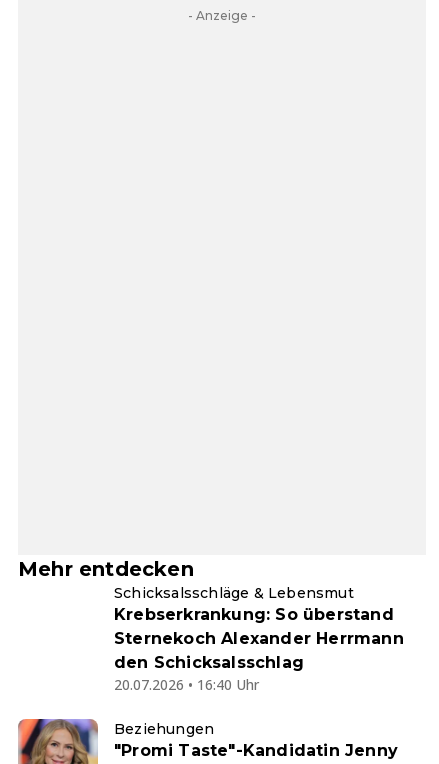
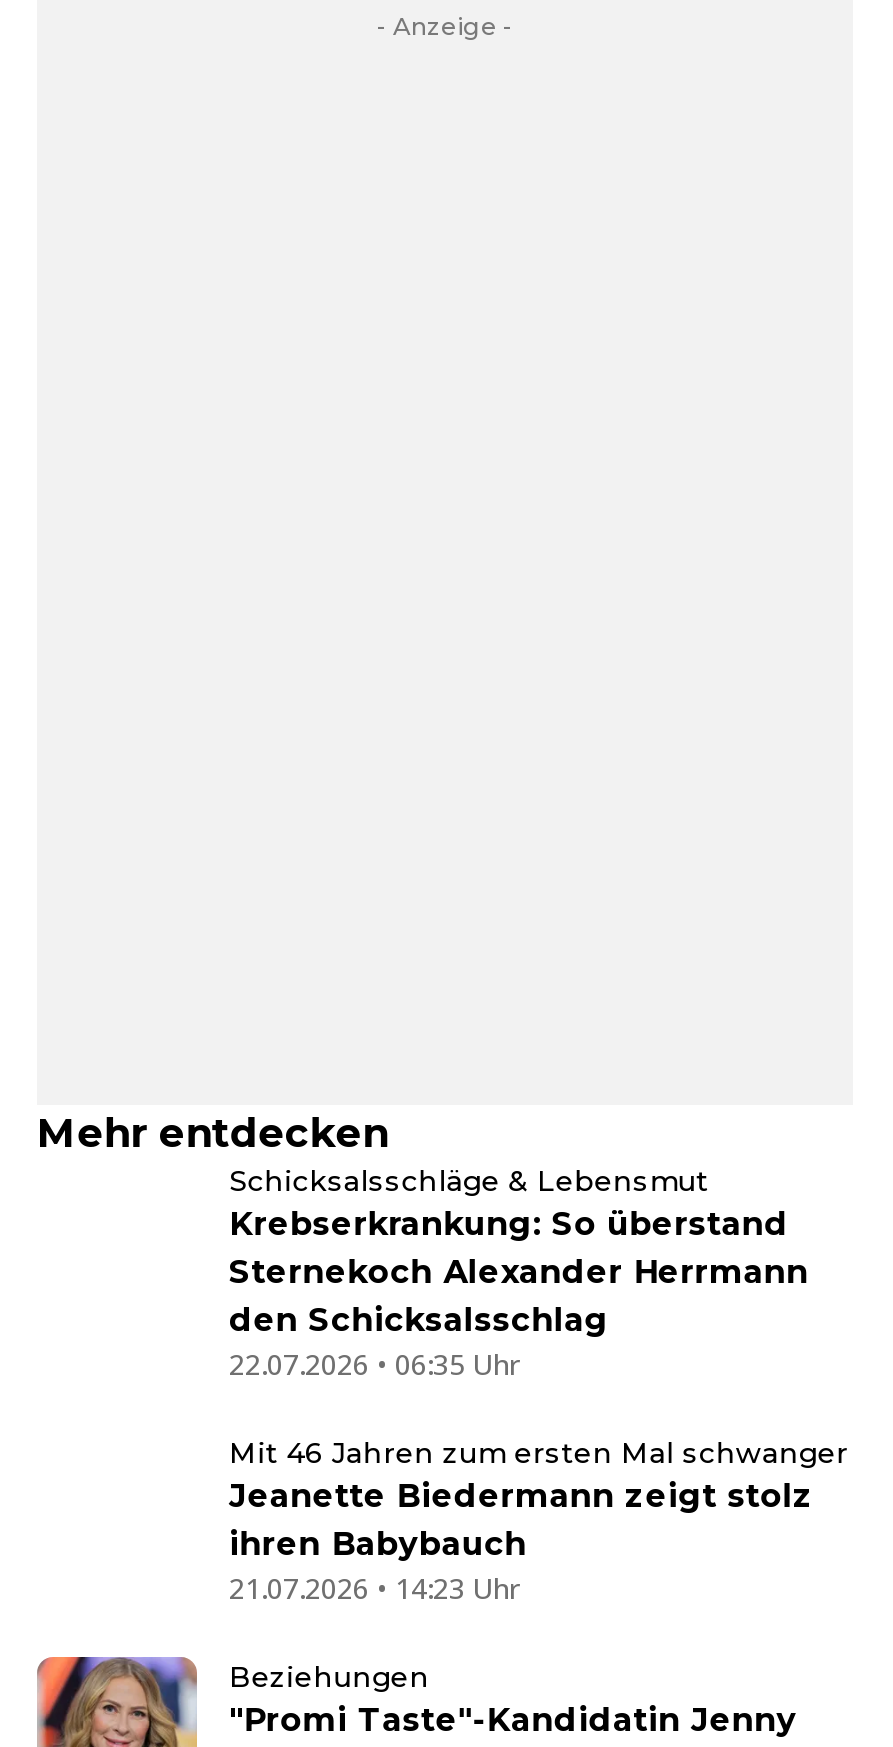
[114,675,259,694] 20.07.2026 • 16:40 Uhr -> [229,1345,848,1607] 22.07.2026 • 06:35 Uhr | Mit 46 Jahren zum ersten Mal schwanger | Jeanette Biedermann zeigt stolz | ihren Babybauch | 21.07.2026 • 14:23 Uhr

